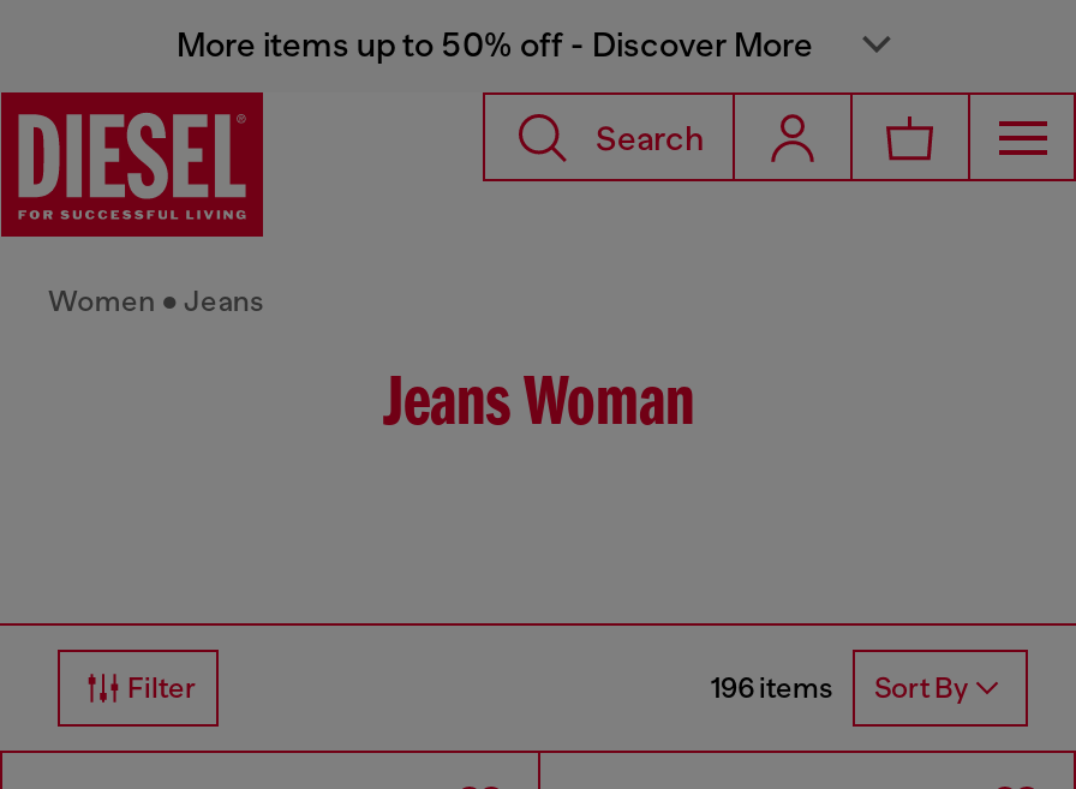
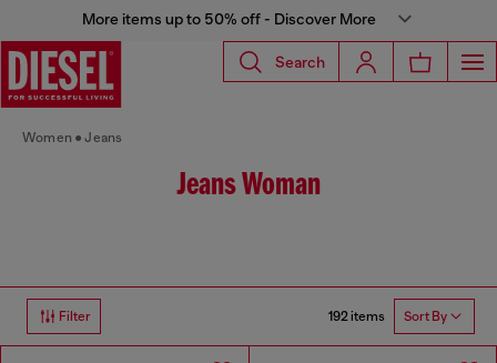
[711,671,968,706] 196 items Sort By -> [328,308,447,325] 192 items Sort By

